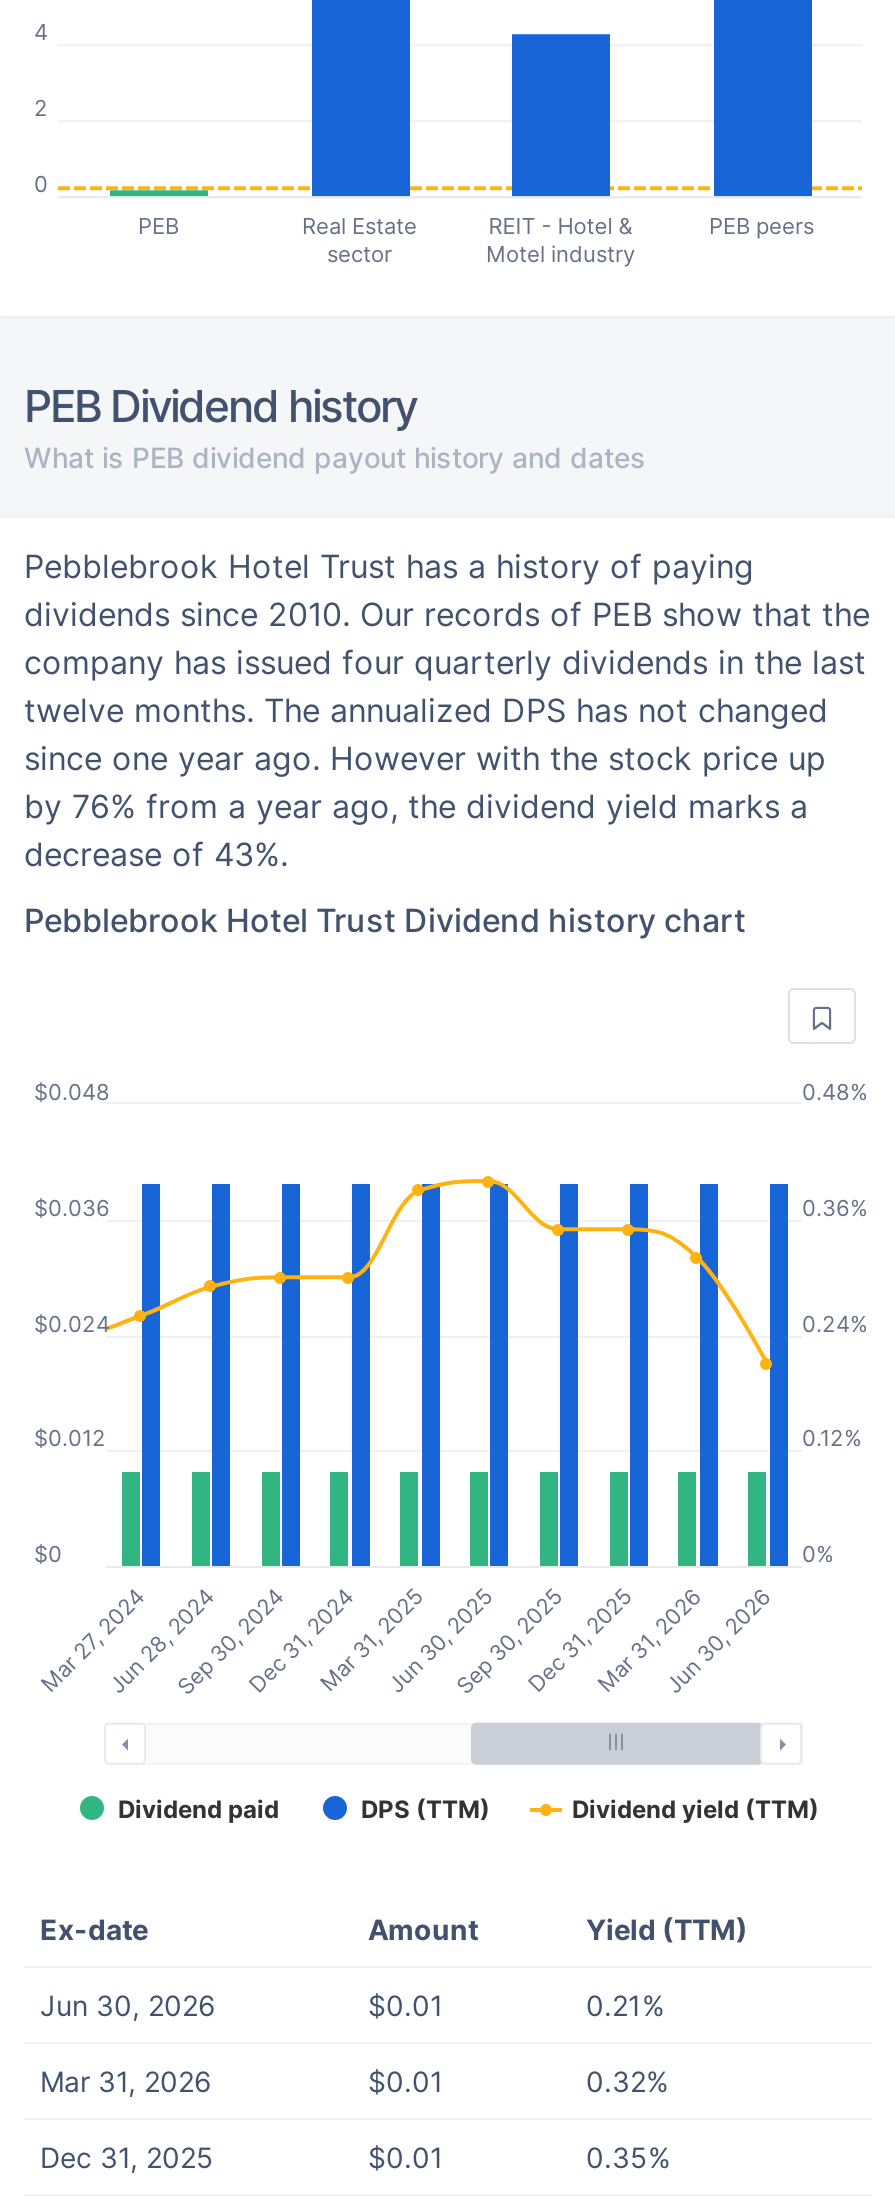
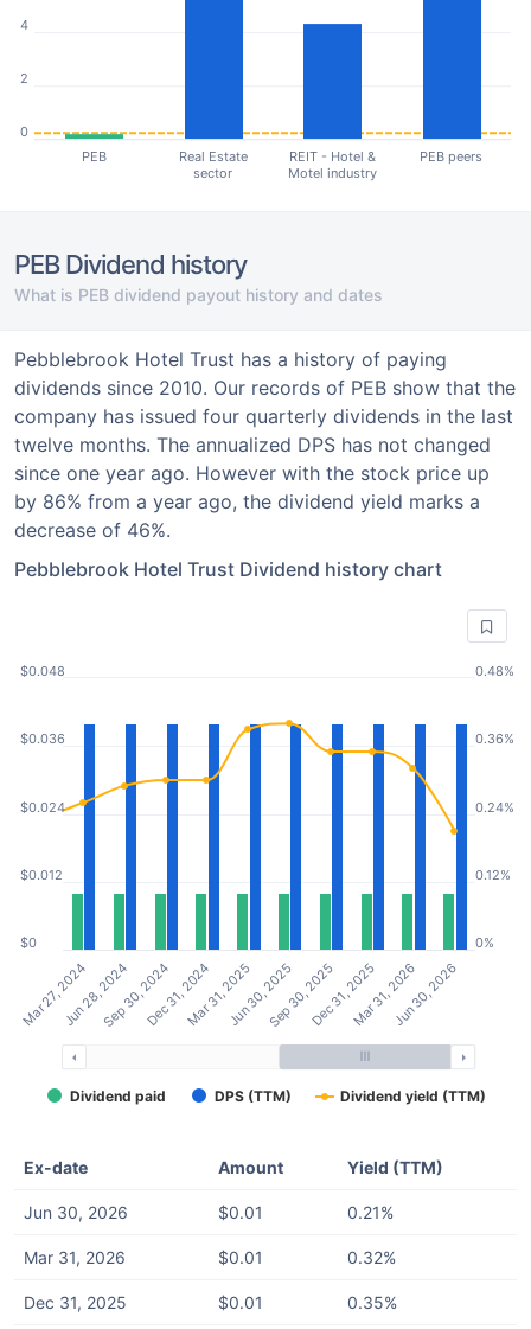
[24,786,808,826] by 76% from a year ago, the dividend yield marks a -> [14,490,480,514] by 86% from a year ago, the dividend yield marks a
[24,834,288,874] decrease of 43%. -> [14,518,171,542] decrease of 46%.

